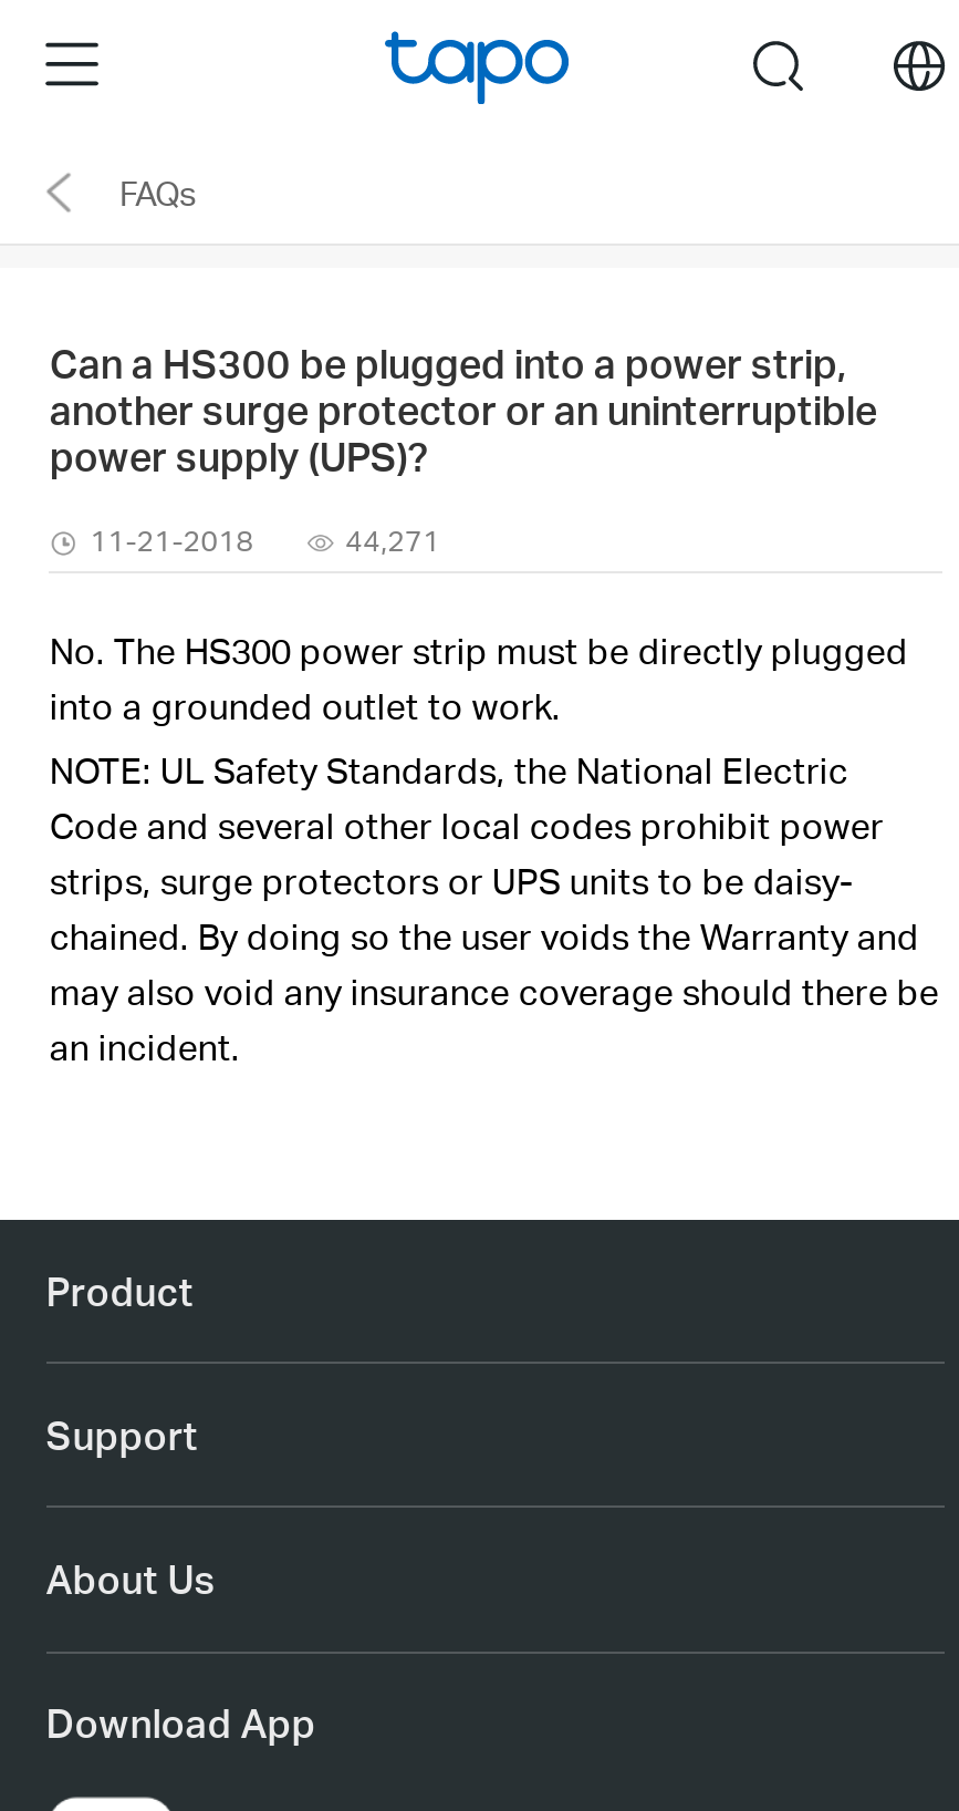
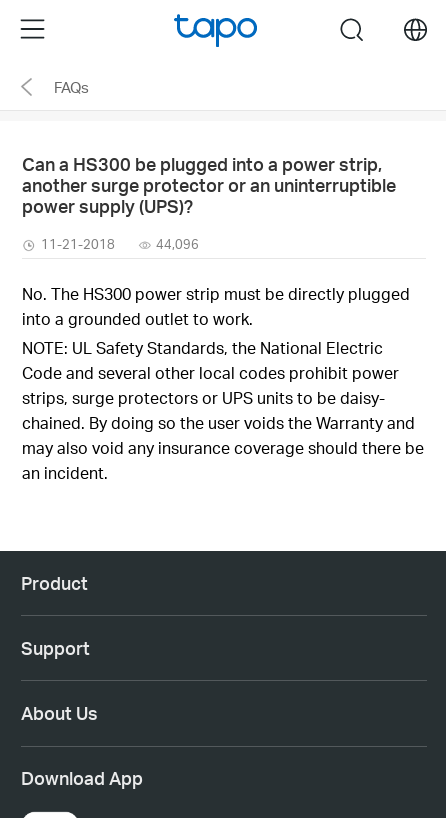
[345,522,440,557] 44,271 -> [156,236,199,252] 44,096

